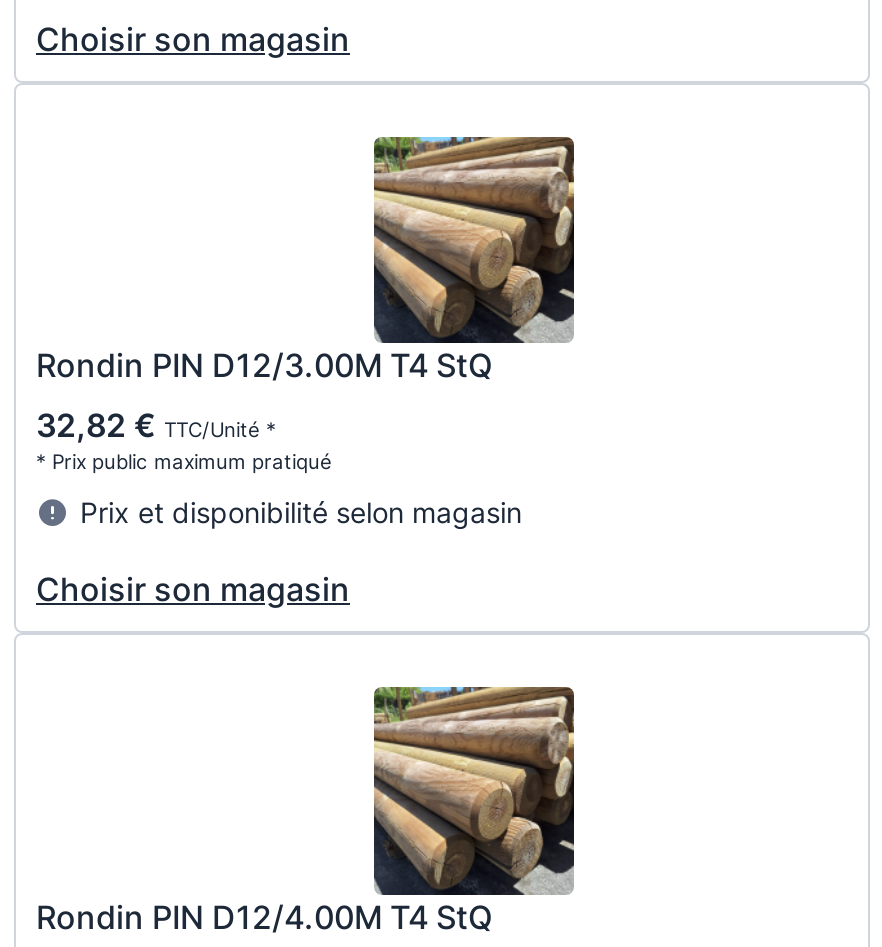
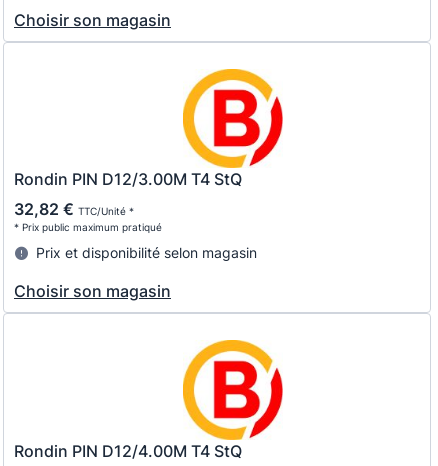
[372,135,576,345] [image] -> [182,68,284,168] [image]
[372,685,576,897] [image] -> [182,339,284,440] [image]

